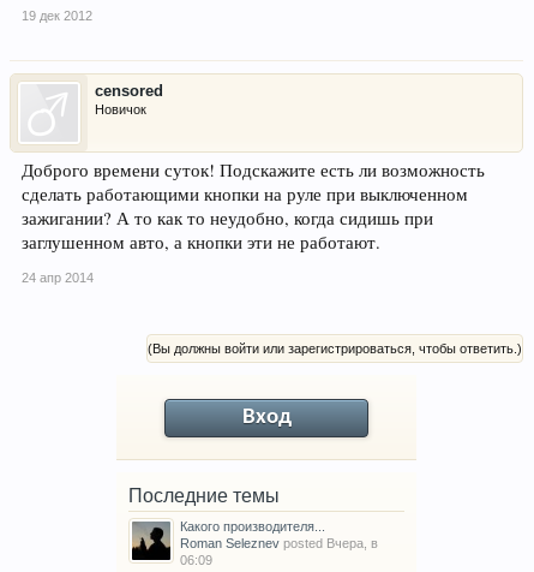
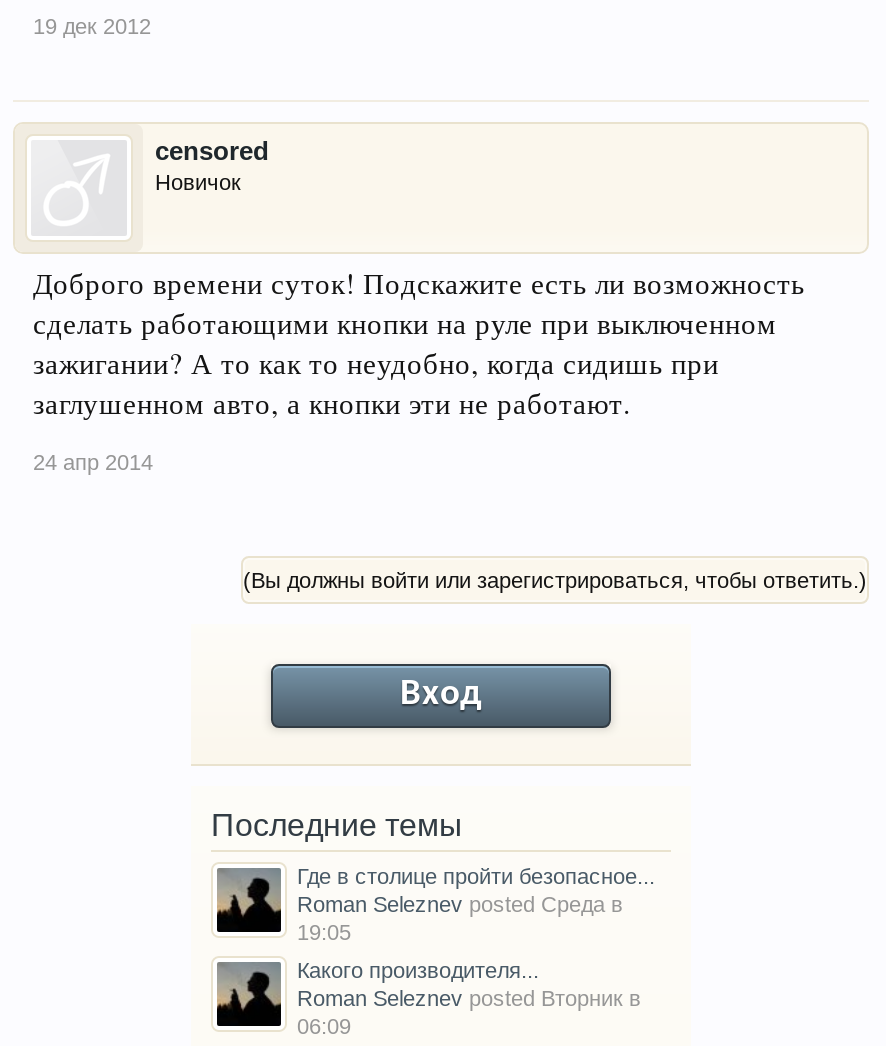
none -> [297,865,655,945] Где в столице пройти безопасное... | Roman Seleznev posted Среда в | 19:05
[180,536,378,551] Roman Seleznev posted Вчера, в -> [297,987,641,1011] Roman Seleznev posted Вторник в

